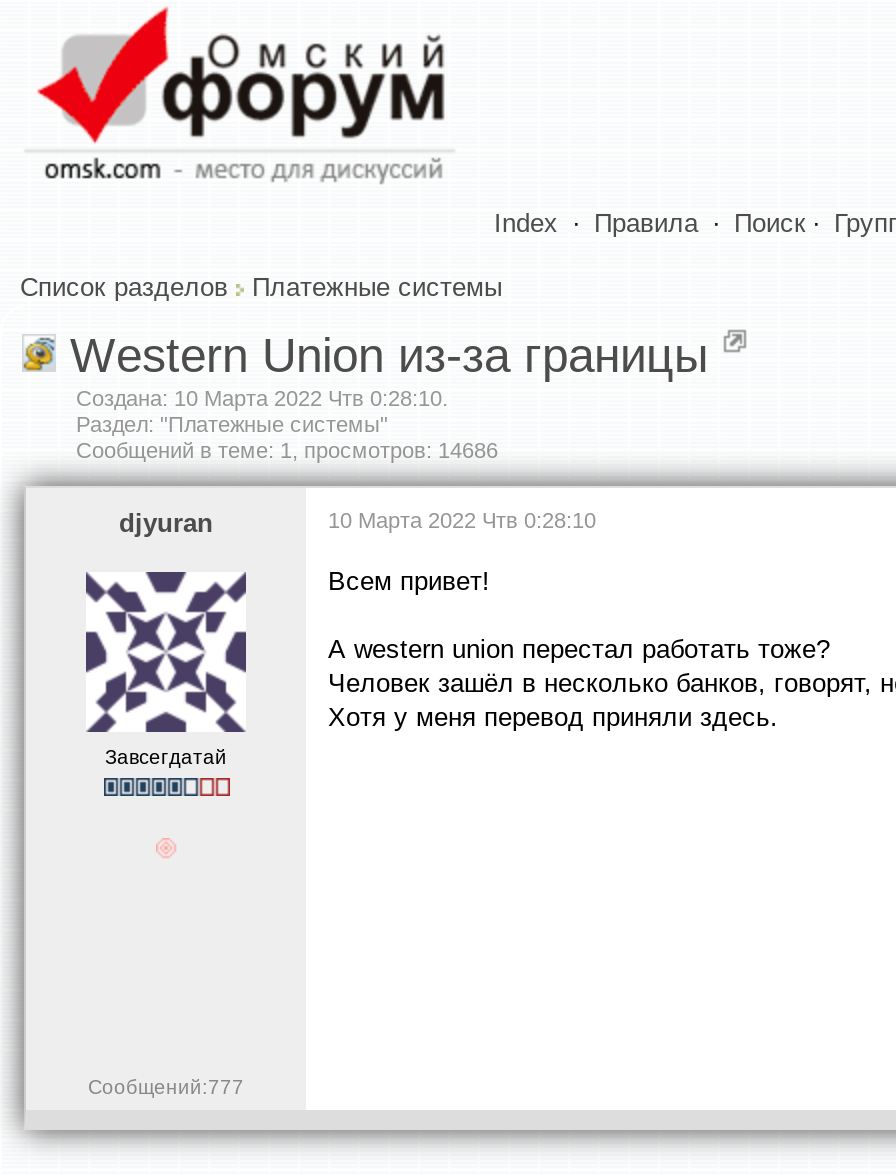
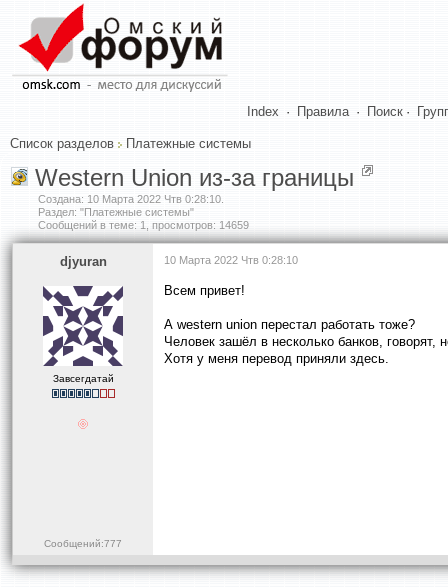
[76,438,498,462] Сообщений в теме: 1, просмотров: 14686 -> [38,219,249,231] Сообщений в теме: 1, просмотров: 14659

